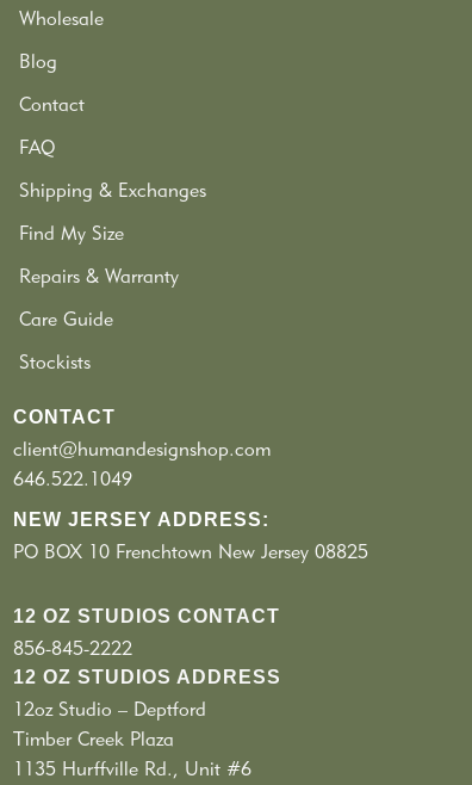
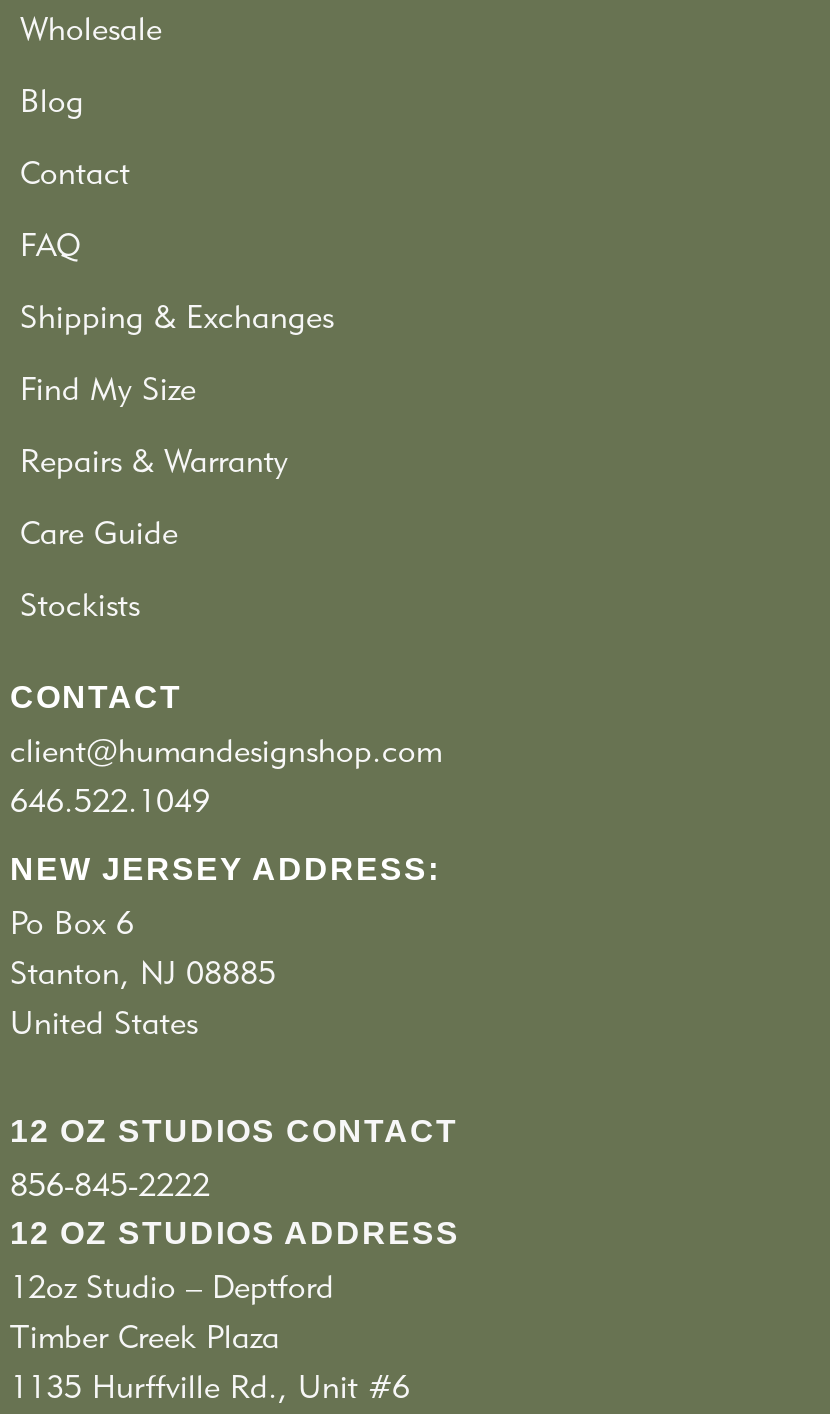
[13,541,368,563] PO BOX 10 Frenchtown New Jersey 08825 -> [10,905,276,1043] Po Box 6 | Stanton, NJ 08885 | United States

